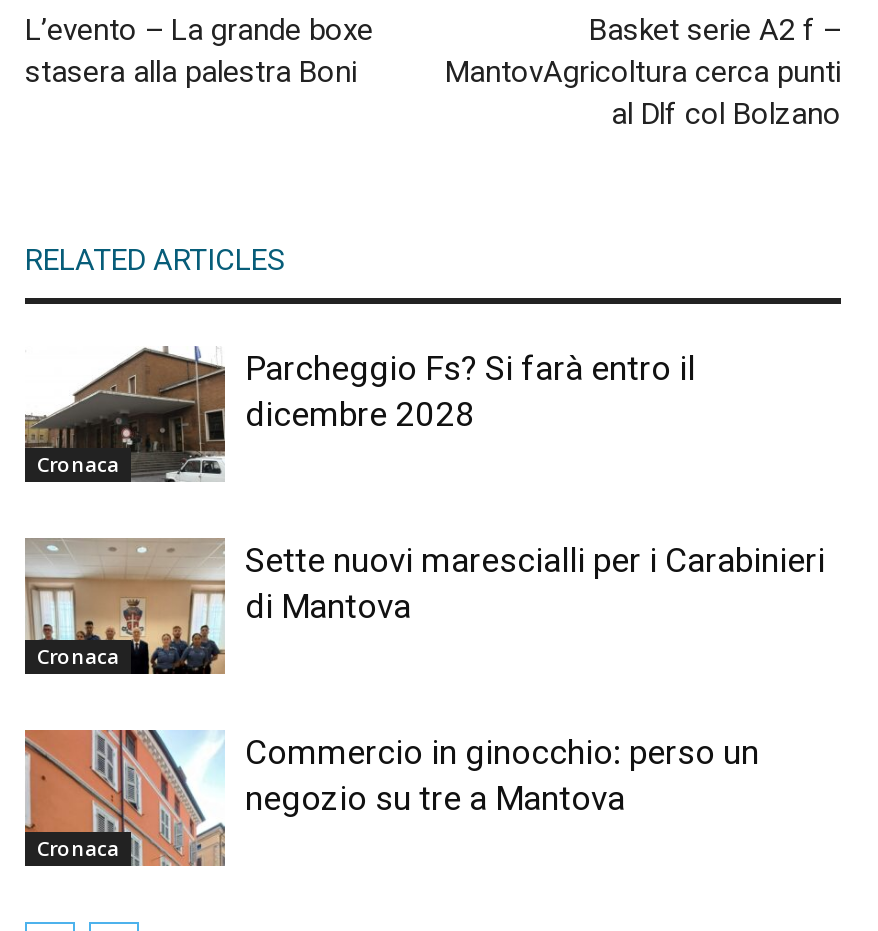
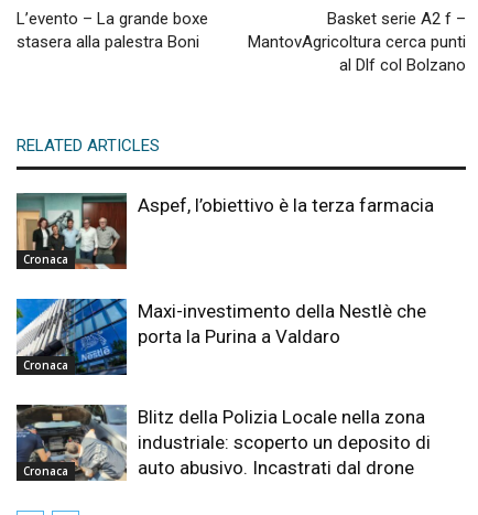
[25,344,695,484] [image] | Parcheggio Fs? Si farà entro il | dicembre 2028 -> [15,192,434,270] [image] | Aspef, l’obiettivo è la terza farmacia
[23,536,825,676] [image] | Sette nuovi marescialli per i Carabinieri | di Mantova -> [15,298,426,376] [image] | Maxi-investimento della Nestlè che | porta la Purina a Valdaro
[23,728,759,868] [image] | Commercio in ginocchio: perso un | negozio su tre a Mantova -> [15,404,431,482] [image] | Blitz della Polizia Locale nella zona | industriale: scoperto un deposito di | auto abusivo. Incastrati dal drone

